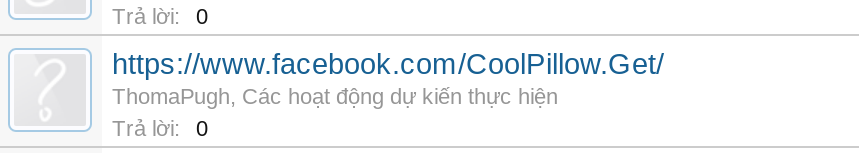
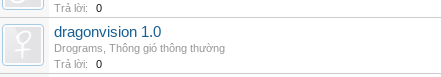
[112,48,664,108] https://www.facebook.com/CoolPillow.Get/ | ThomaPugh, Các hoạt động dự kiến thực hiện -> [54,24,225,54] dragonvision 1.0 | Drograms, Thông gió thông thường

